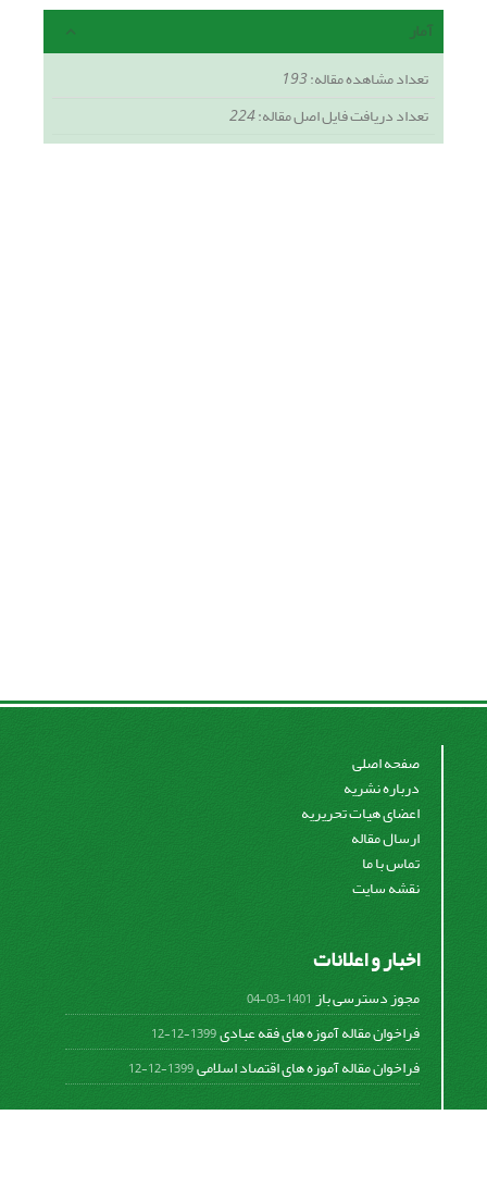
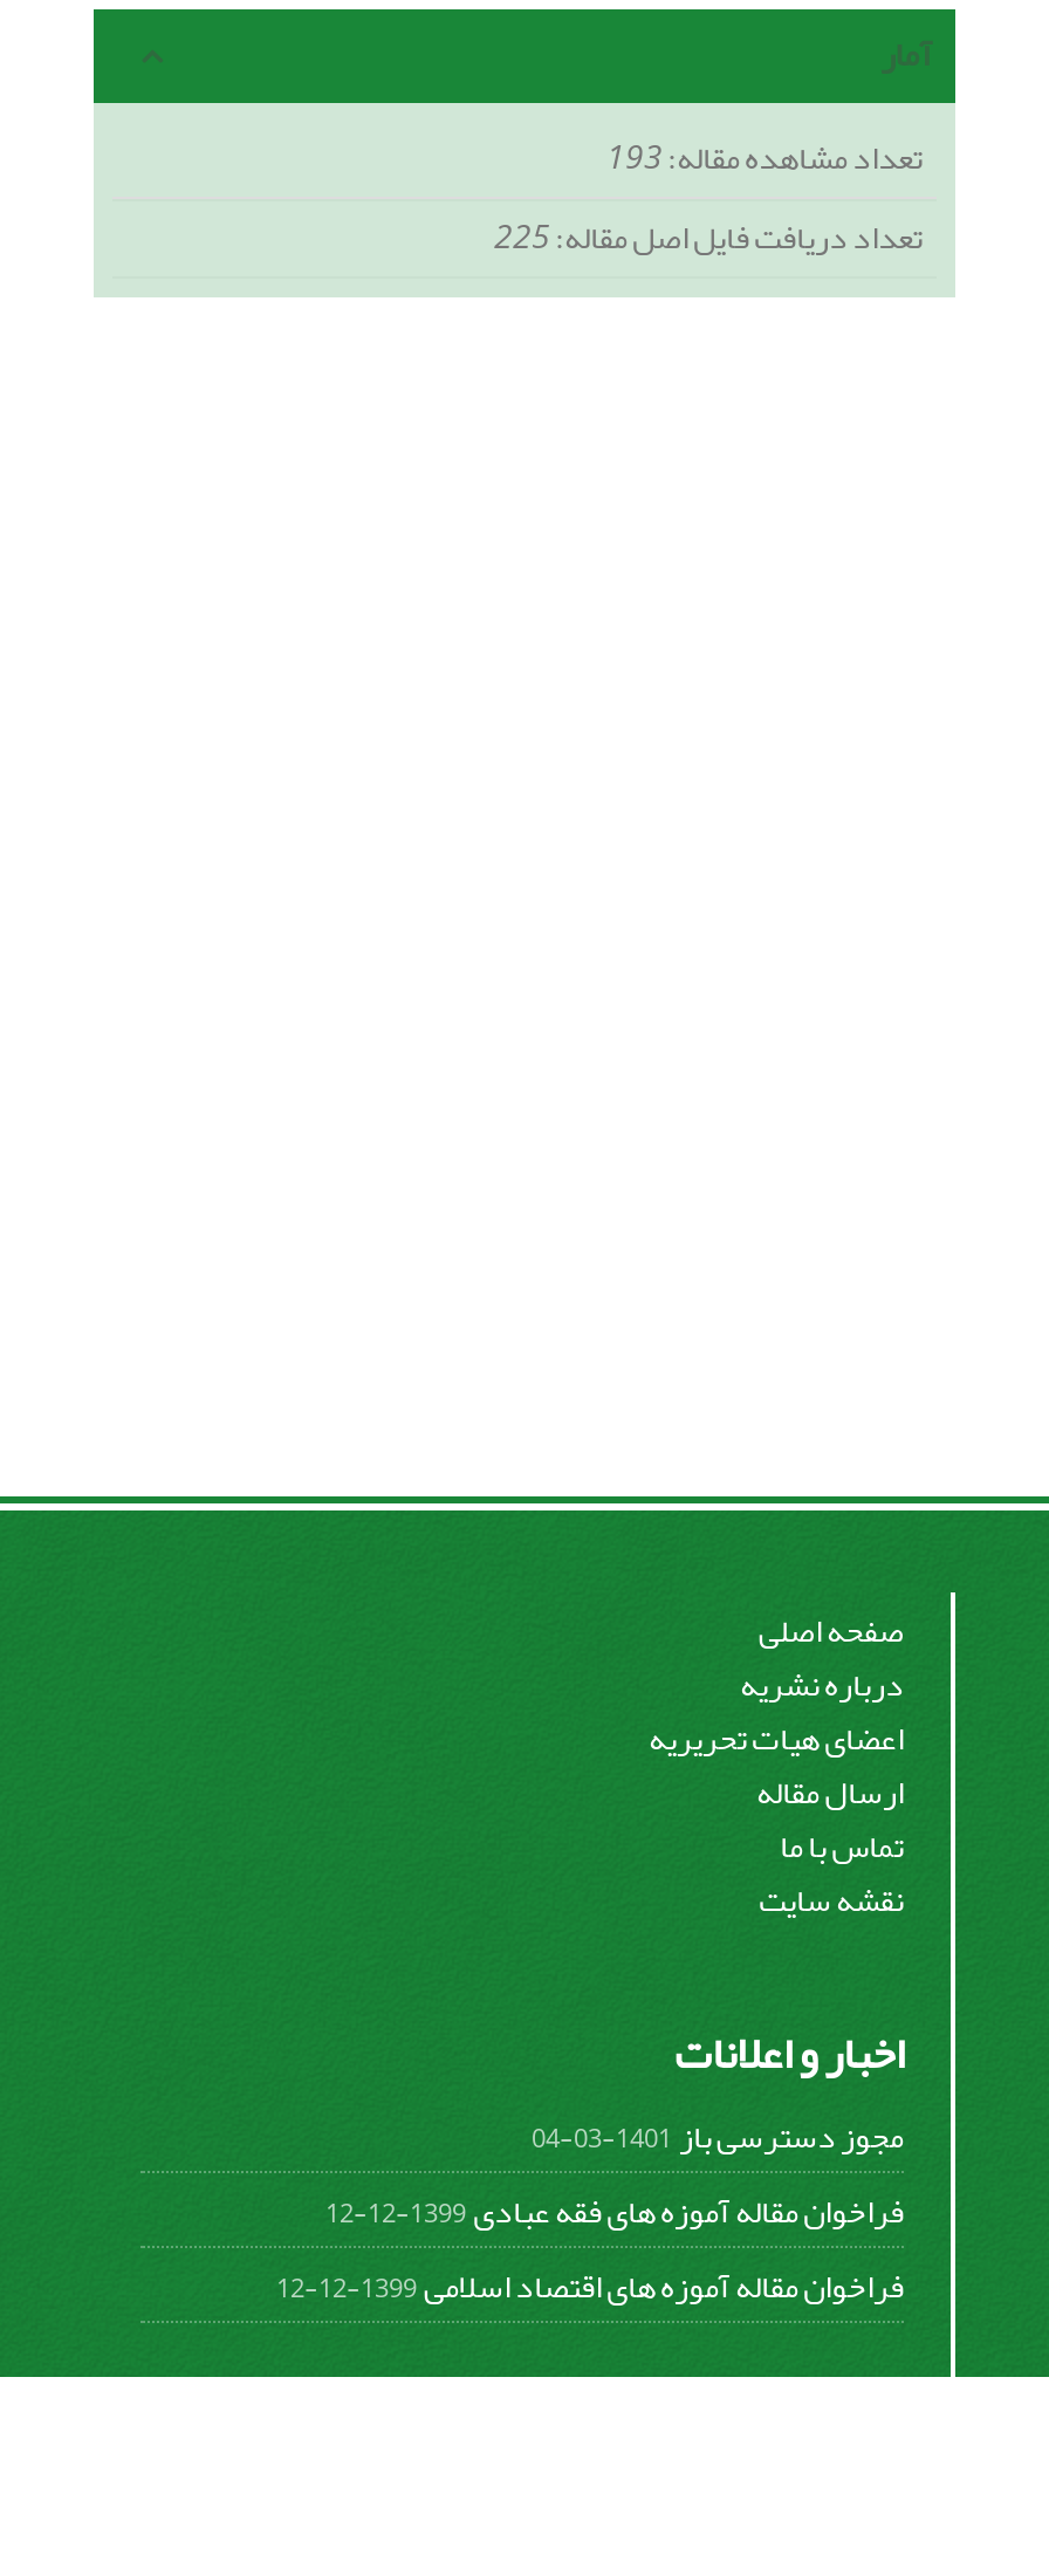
[229,102,428,131] تعداد دریافت فایل اصل مقاله:224 -> [494,207,923,270] تعداد دریافت فایل اصل مقاله:225

